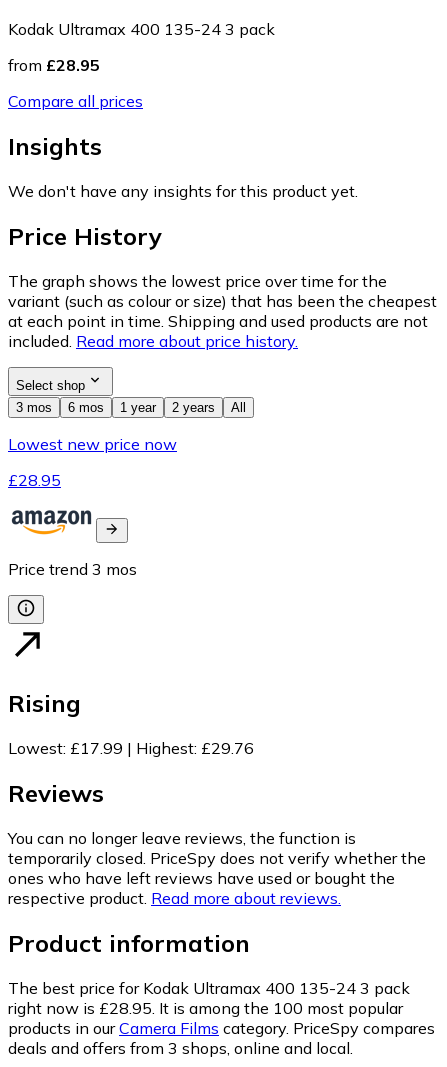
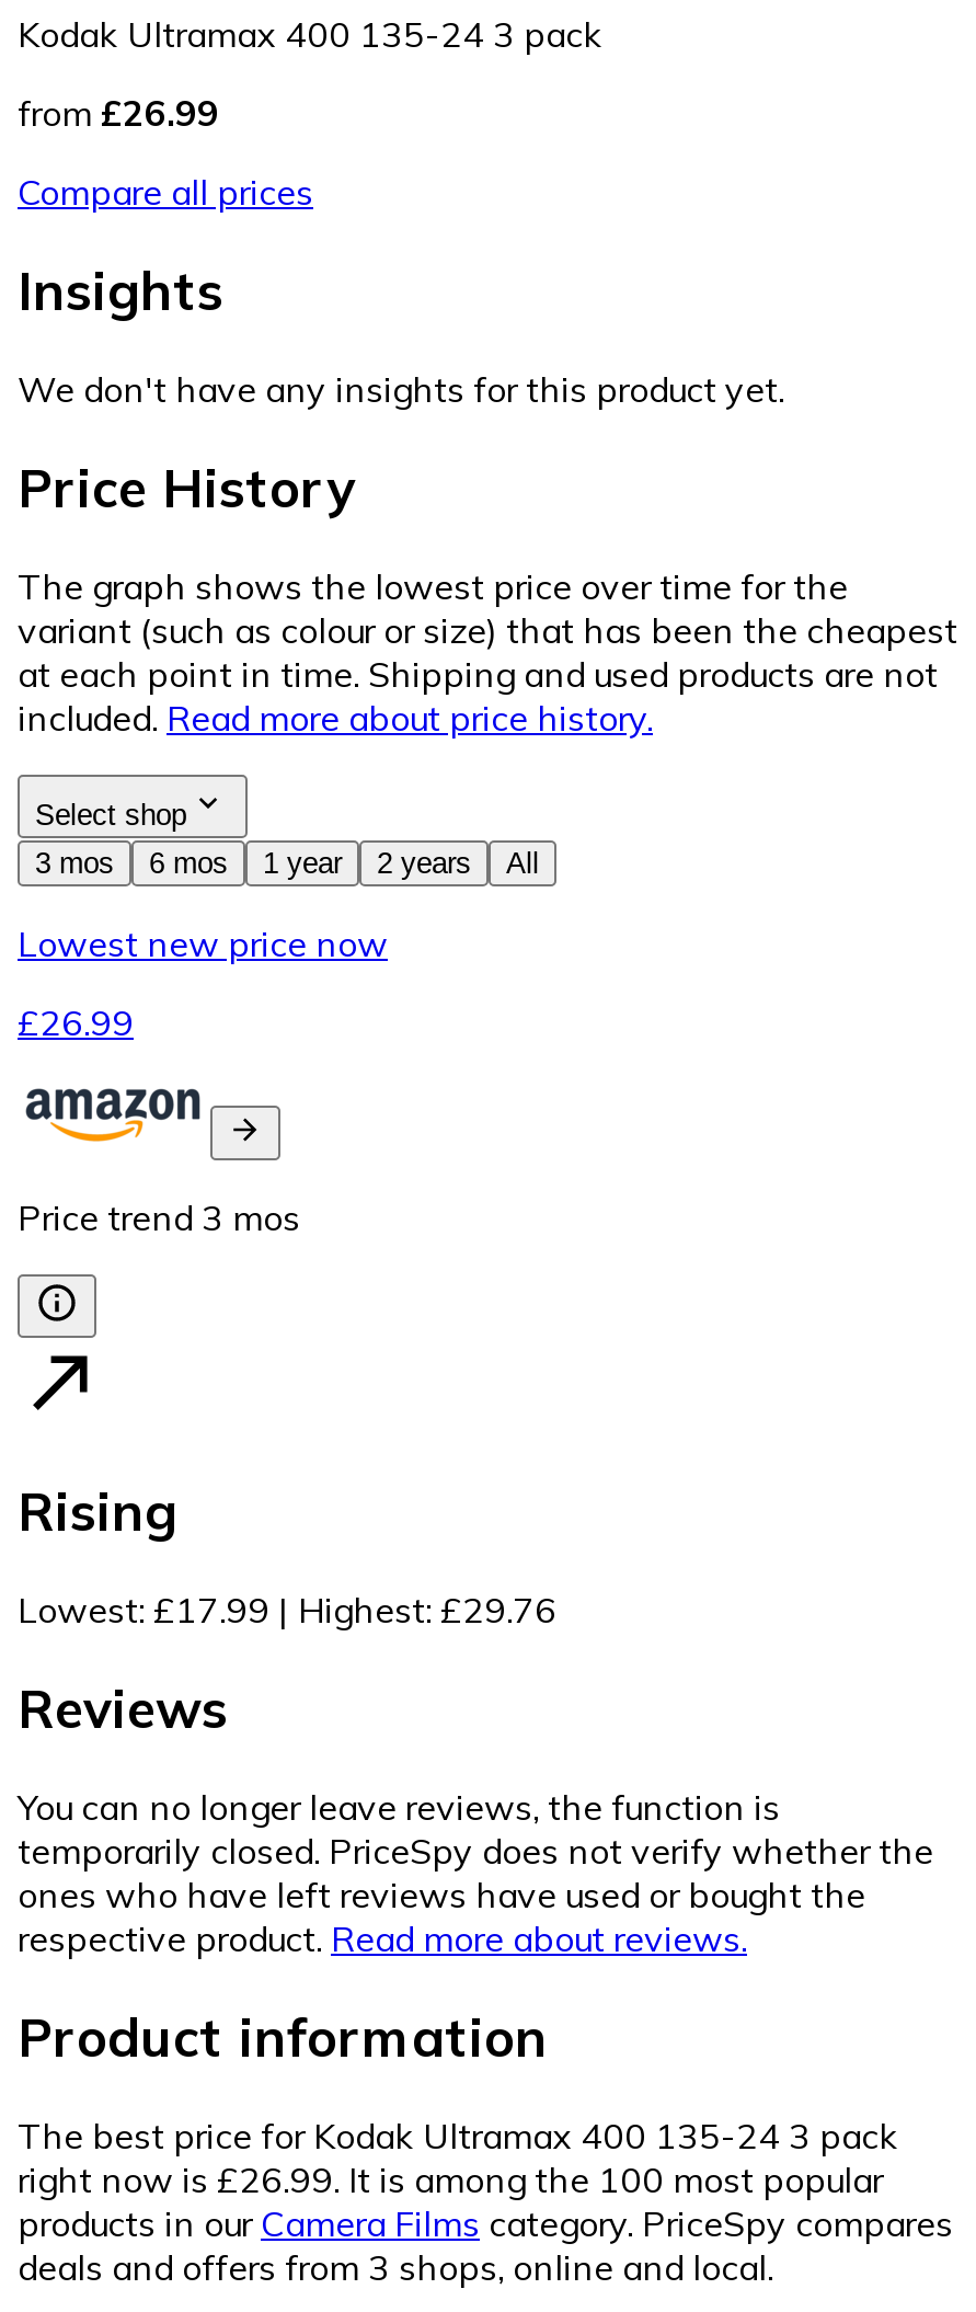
[8,55,100,75] from £28.95 -> [18,92,219,136] from £26.99
[8,470,61,490] £28.95 -> [18,1001,134,1044] £26.99
[8,997,403,1017] right now is £28.95. It is among the 100 most popular -> [18,2156,883,2200] right now is £26.99. It is among the 100 most popular

